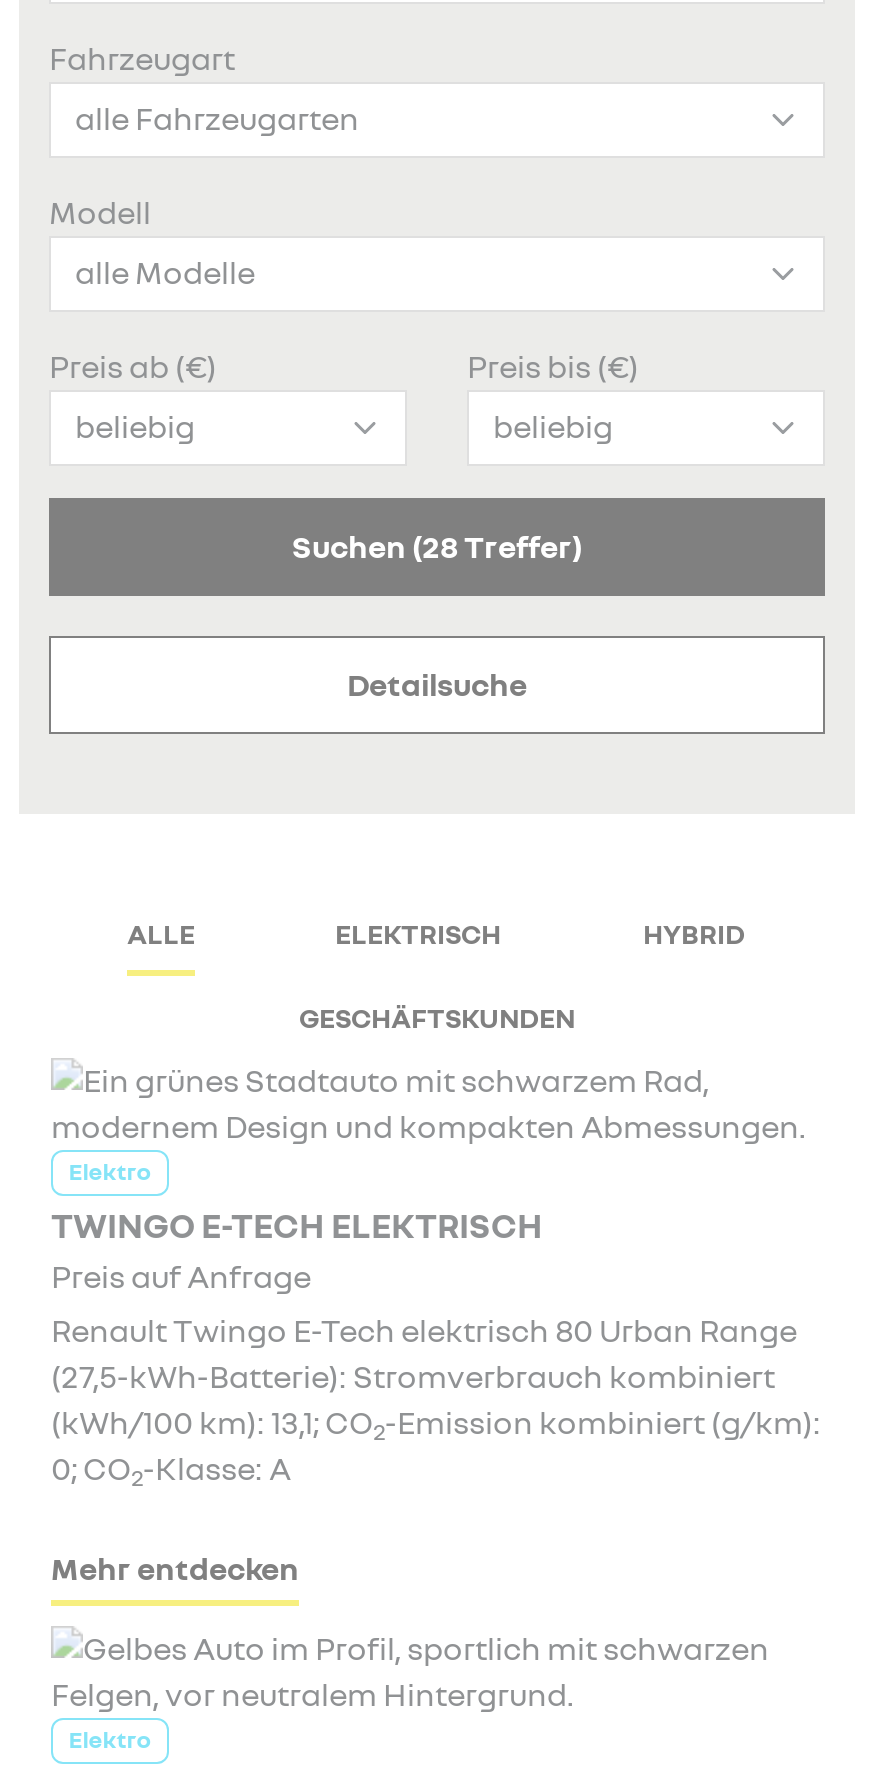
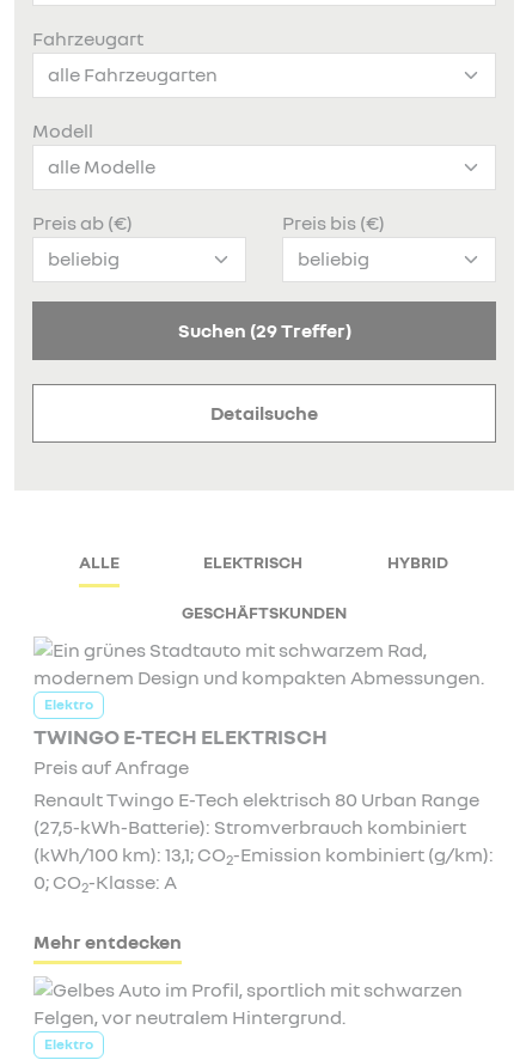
[292,525,582,565] Suchen (28 Treffer) -> [178,318,351,342] Suchen (29 Treffer)

